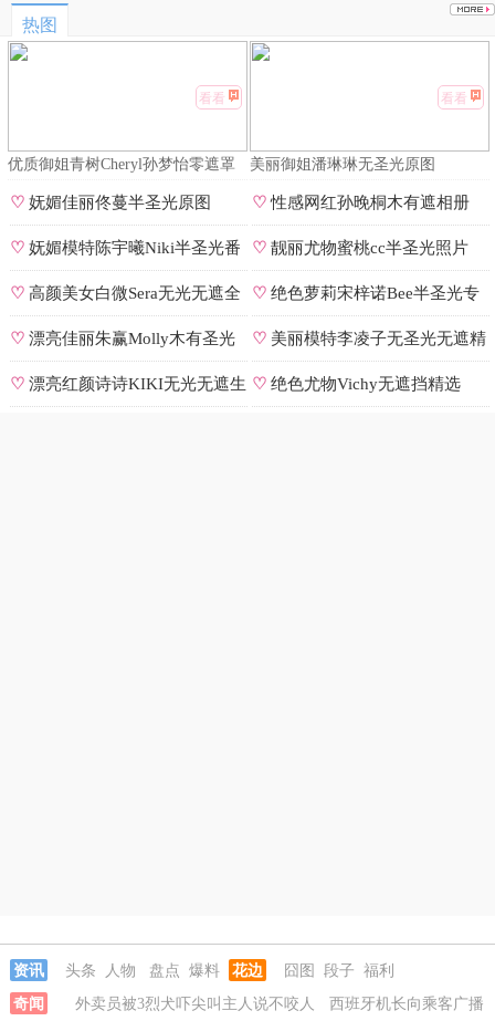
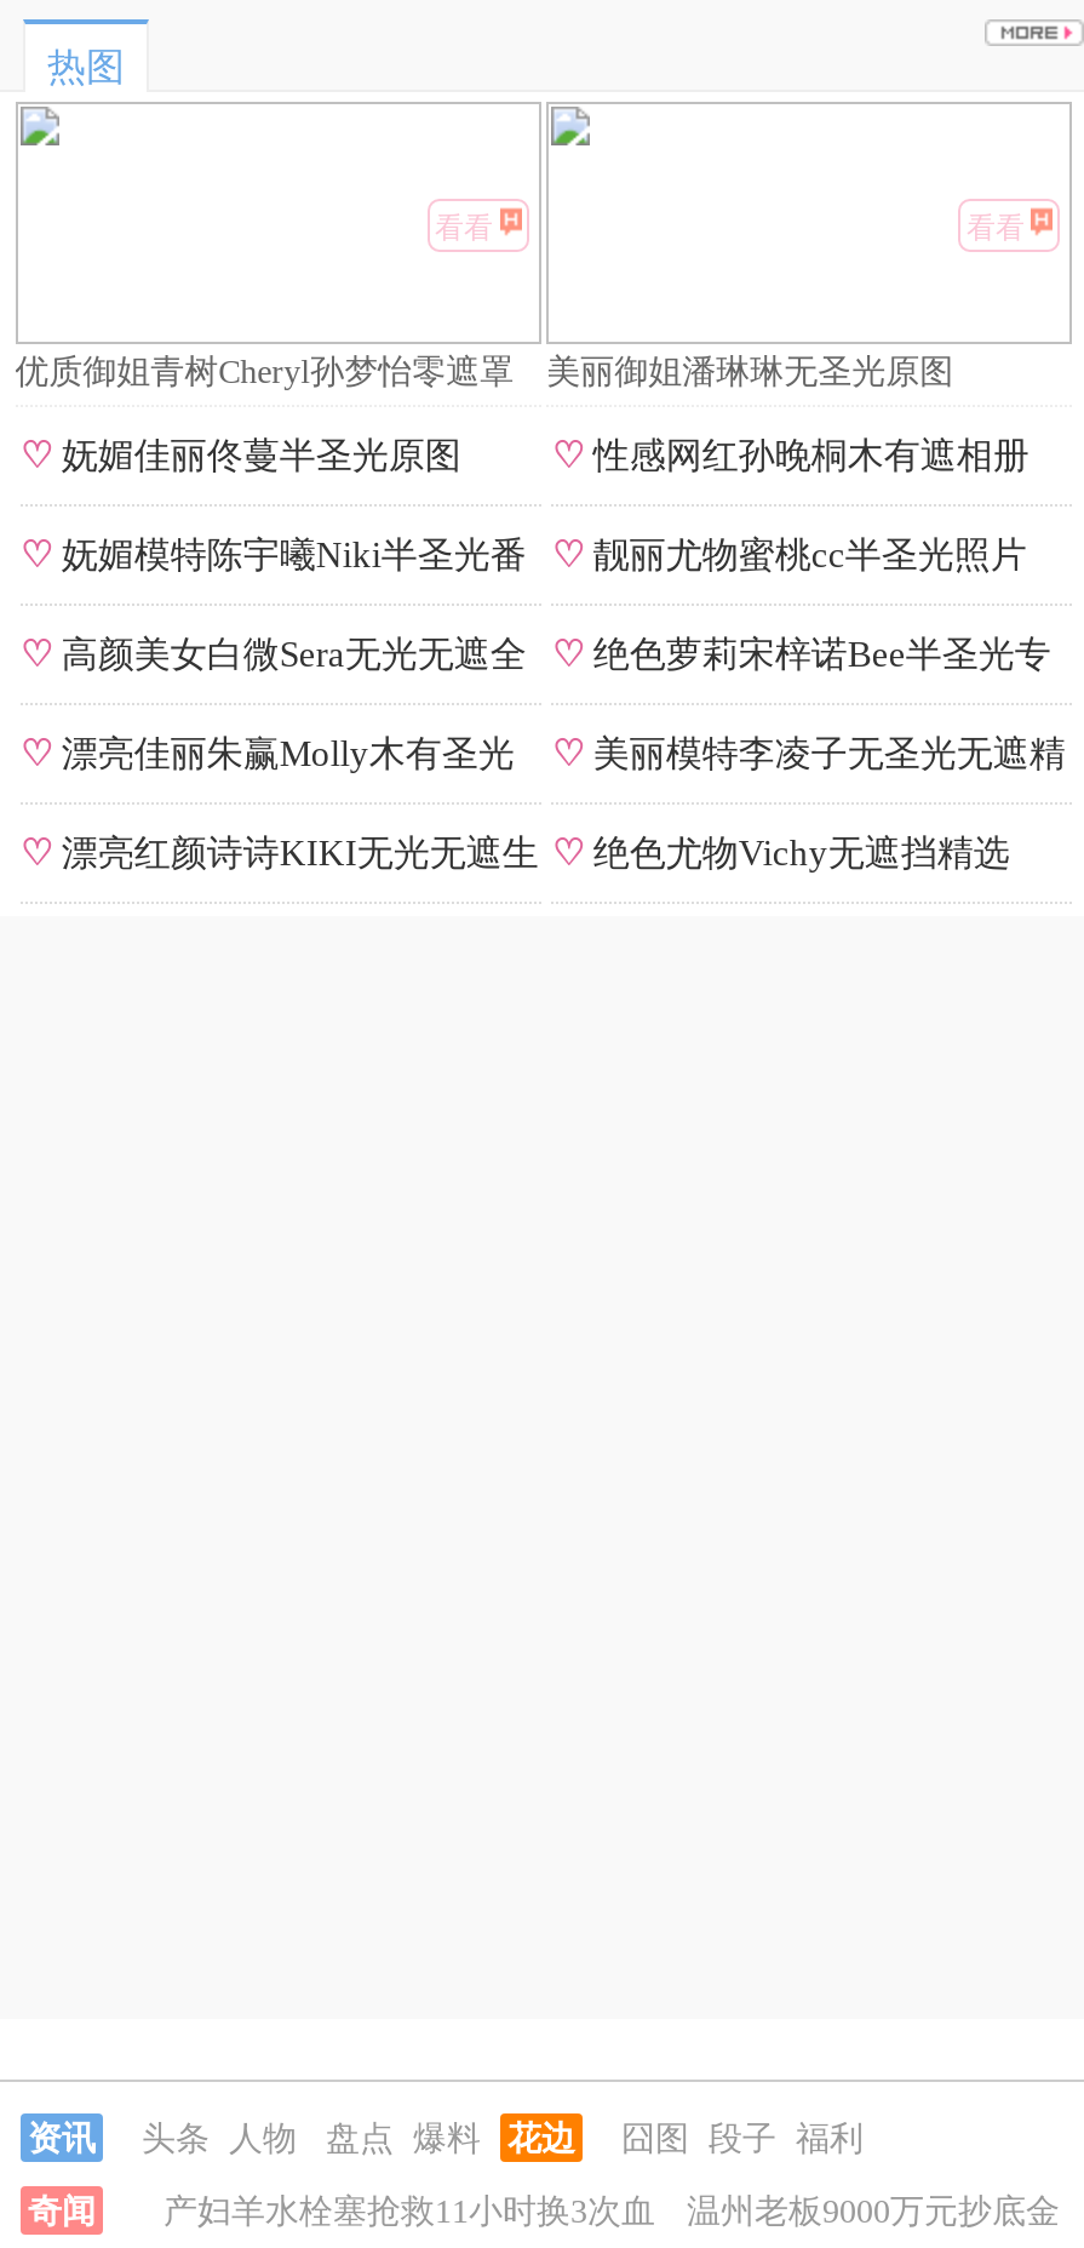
[75,995,484,1012] 外卖员被3烈犬吓尖叫主人说不咬人 | 西班牙机长向乘客广播 -> [164,2192,1060,2229] 产妇羊水栓塞抢救11小时换3次血 | 温州老板9000万元抄底金

